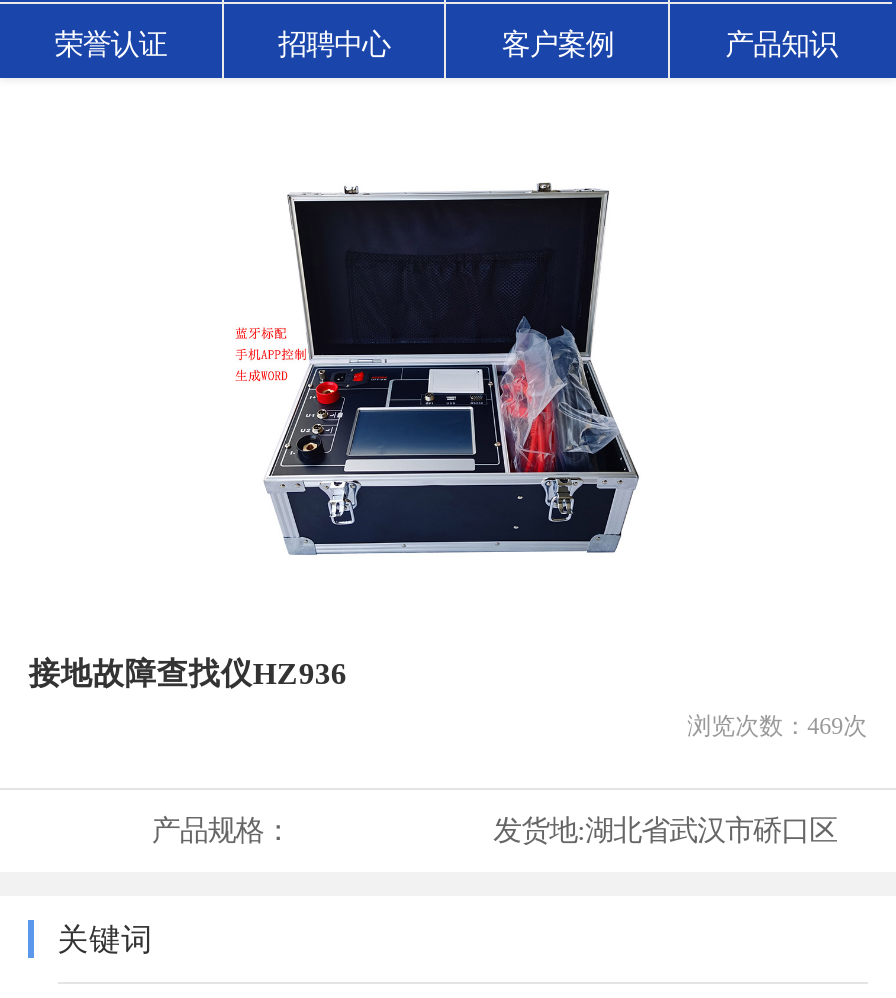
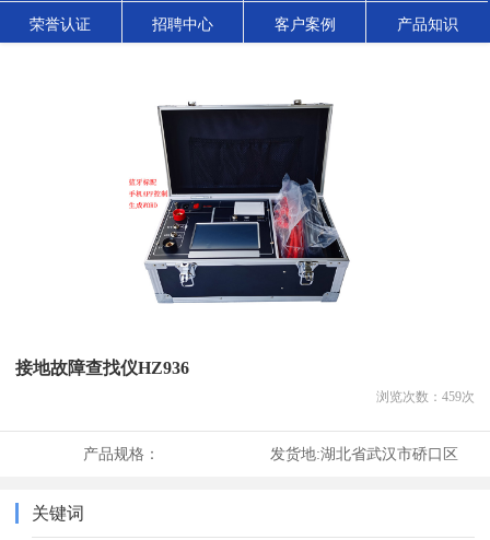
[687,712,867,740] 浏览次数：469次 -> [376,389,474,405] 浏览次数：459次

